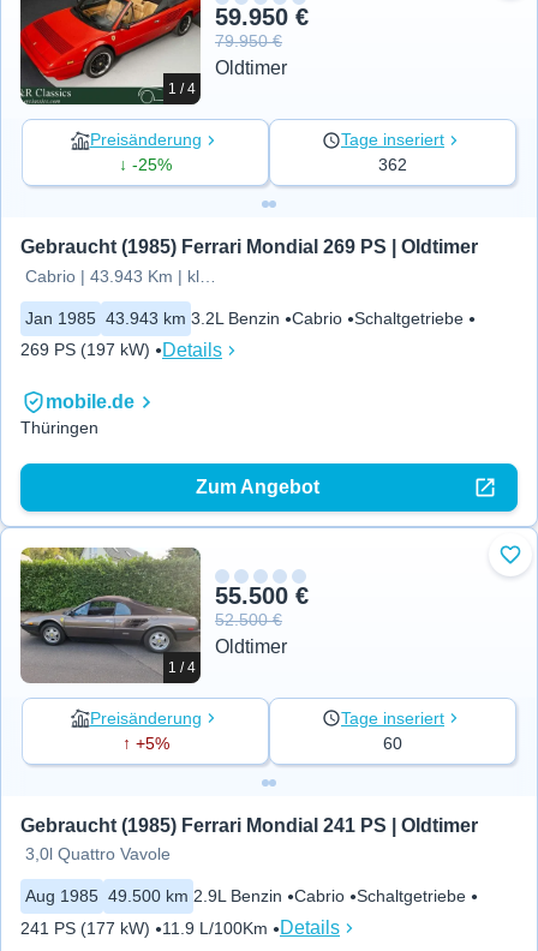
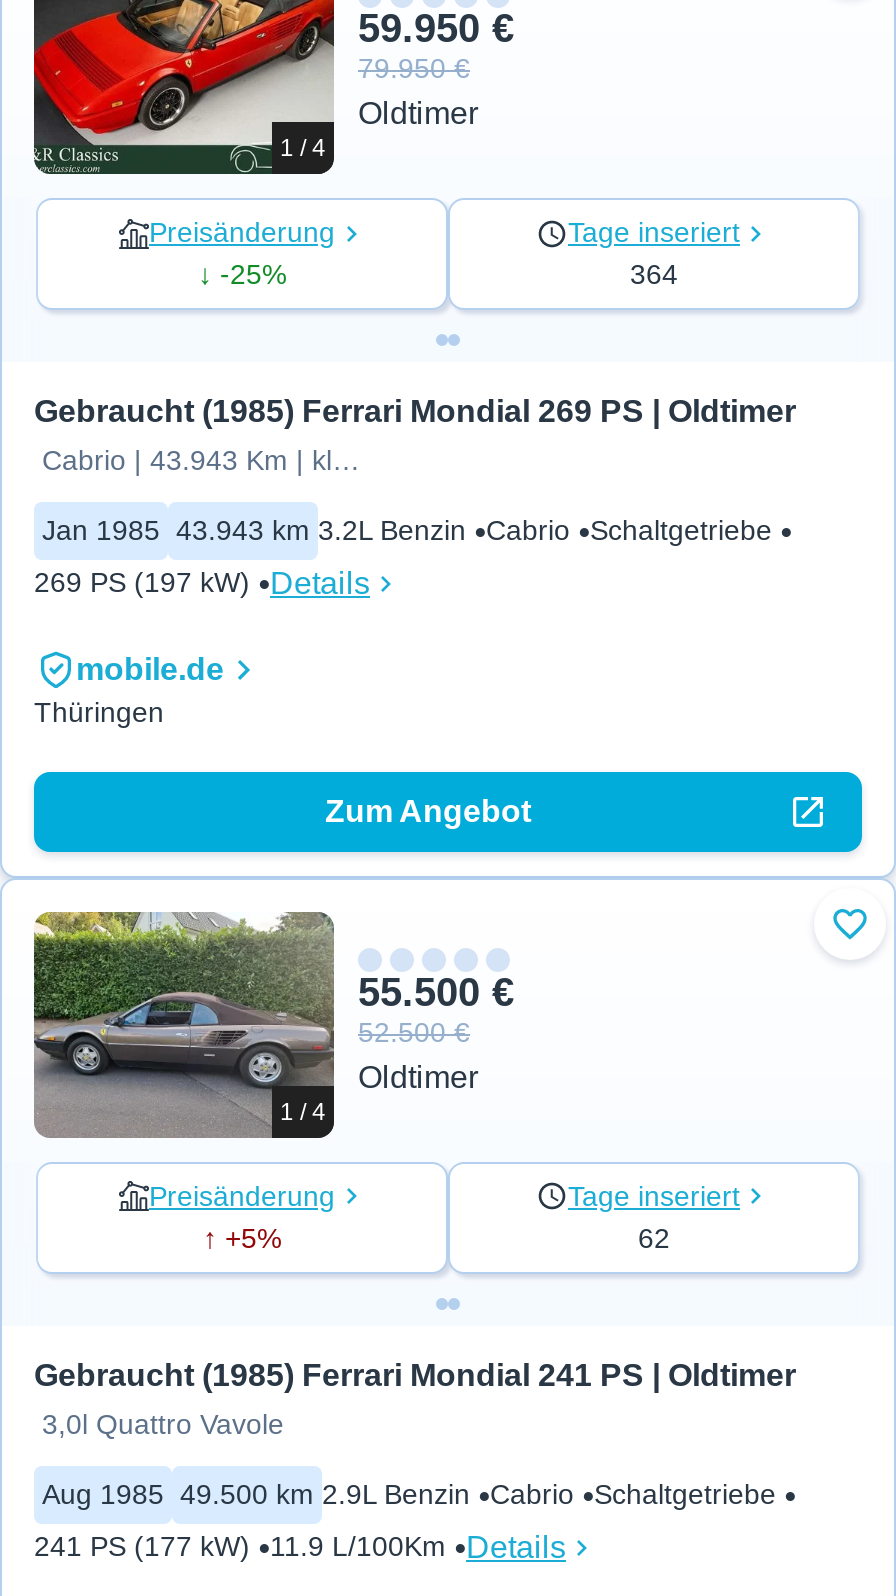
[378,155,407,174] 362 -> [630,258,678,290] 364
[383,733,402,753] 60 -> [638,1221,670,1253] 62

